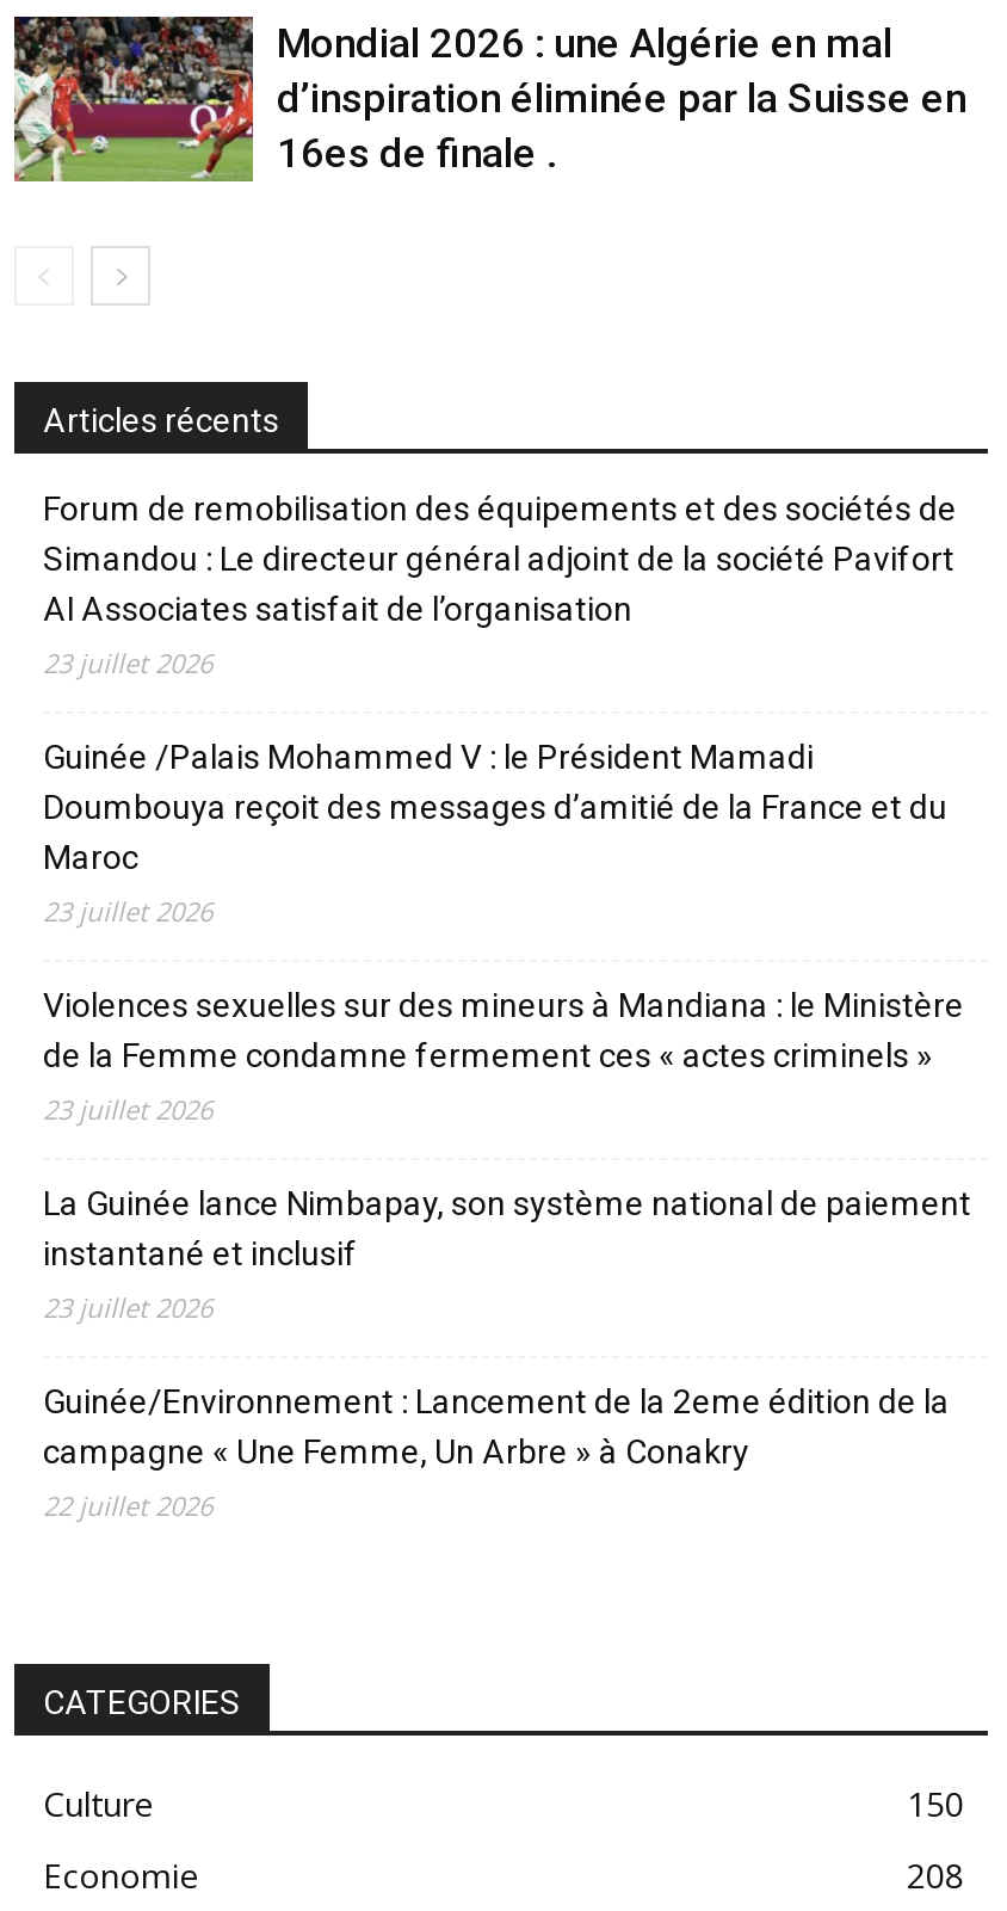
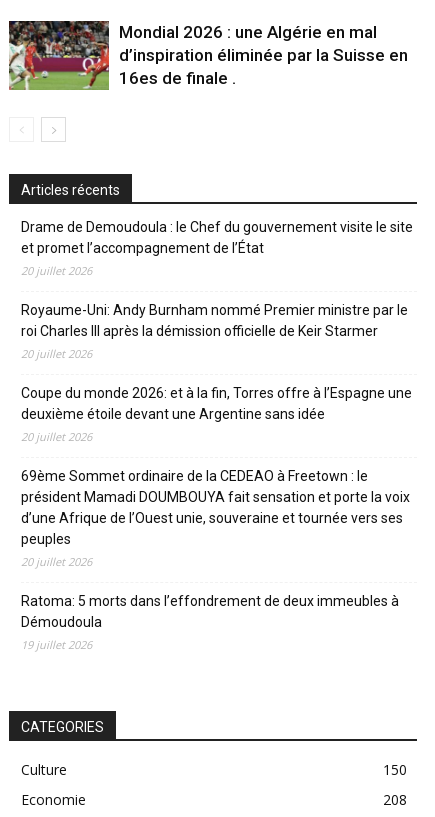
[43,489,957,680] Forum de remobilisation des équipements et des sociétés de | Simandou : Le directeur général adjoint de la société Pavifort | AI Associates satisfait de l’organisation | 23 juillet 2026 -> [21,219,413,278] Drame de Demoudoula : le Chef du gouvernement visite le site | et promet l’accompagnement de l’État | 20 juillet 2026
[43,738,947,929] Guinée /Palais Mohammed V : le Président Mamadi | Doumbouya reçoit des messages d’amitié de la France et du | Maroc | 23 juillet 2026 -> [21,302,408,361] Royaume-Uni: Andy Burnham nommé Premier ministre par le | roi Charles III après la démission officielle de Keir Starmer | 20 juillet 2026
[43,986,964,1127] Violences sexuelles sur des mineurs à Mandiana : le Ministère | de la Femme condamne fermement ces « actes criminels » | 23 juillet 2026 -> [21,385,412,444] Coupe du monde 2026: et à la fin, Torres offre à l’Espagne une | deuxième étoile devant une Argentine sans idée | 20 juillet 2026
[43,1184,971,1325] La Guinée lance Nimbapay, son système national de paiement | instantané et inclusif | 23 juillet 2026 -> [21,468,410,569] 69ème Sommet ordinaire de la CEDEAO à Freetown : le | président Mamadi DOUMBOUYA fait sensation et porte la voix | d’une Afrique de l’Ouest unie, souveraine et tournée vers ses | peuples | 20 juillet 2026
[43,1382,950,1523] Guinée/Environnement : Lancement de la 2eme édition de la | campagne « Une Femme, Un Arbre » à Conakry | 22 juillet 2026 -> [21,593,399,652] Ratoma: 5 morts dans l’effondrement de deux immeubles à | Démoudoula | 19 juillet 2026

